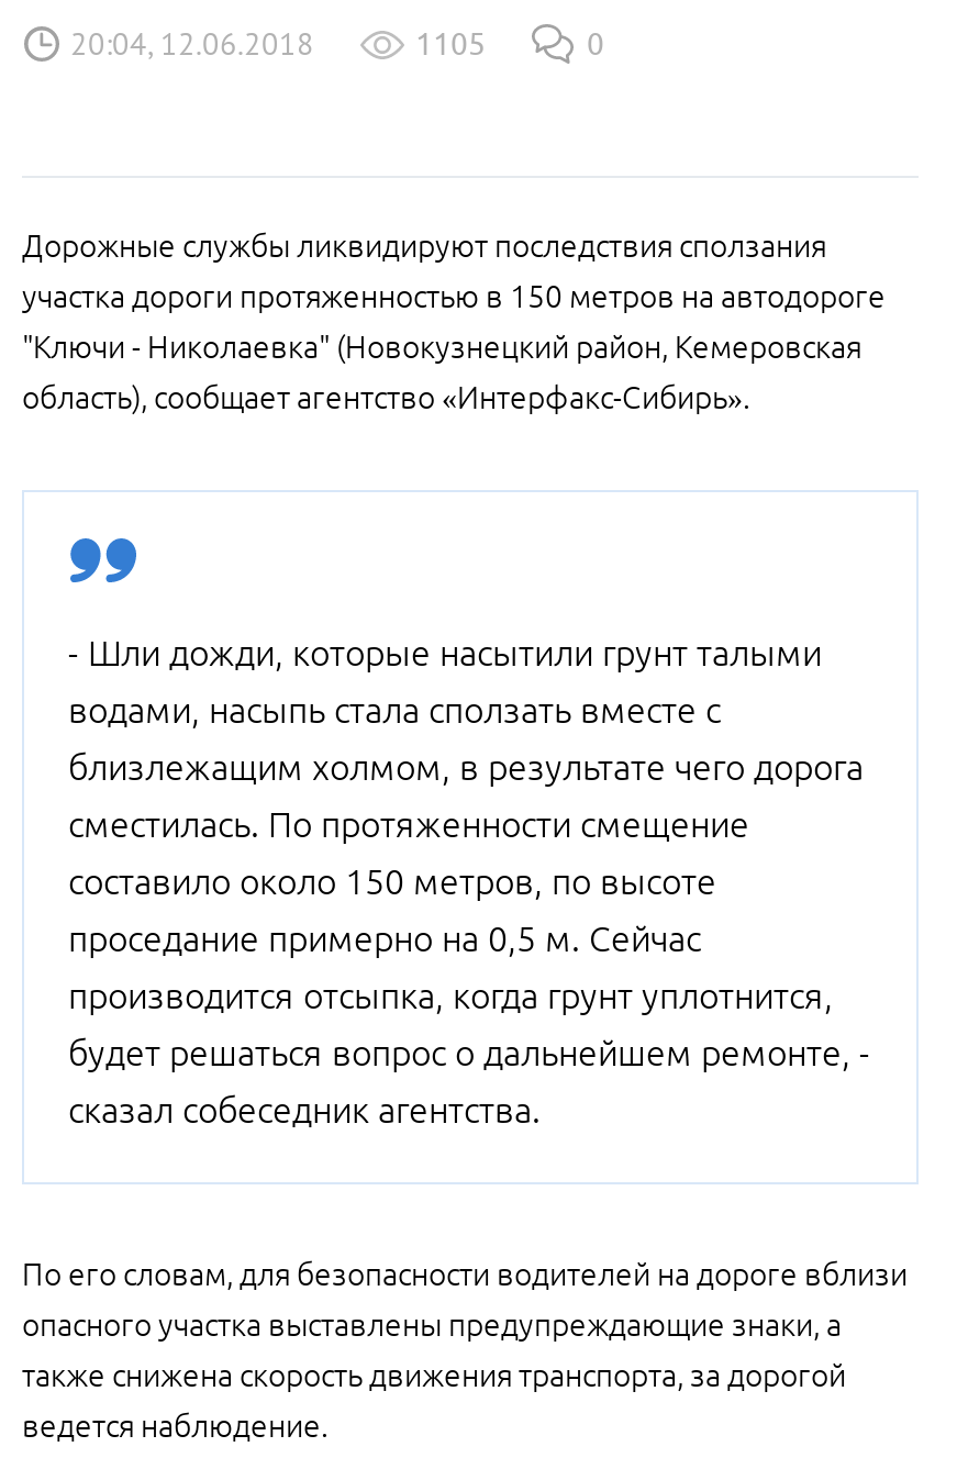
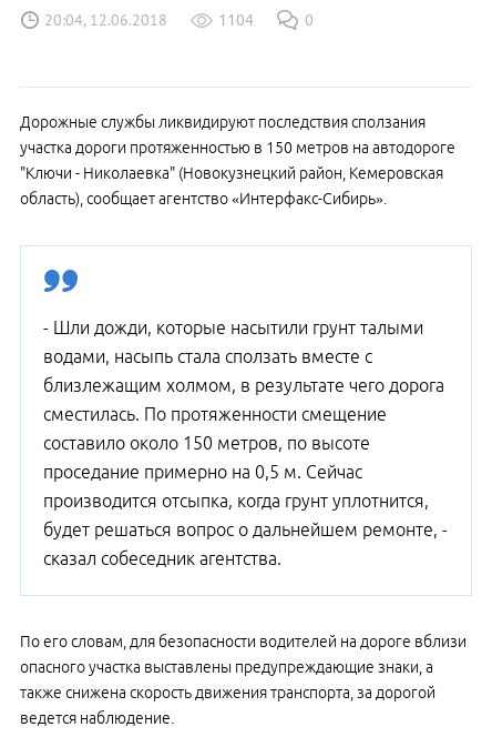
[415,26,486,62] 1105 -> [218,11,254,29] 1104

